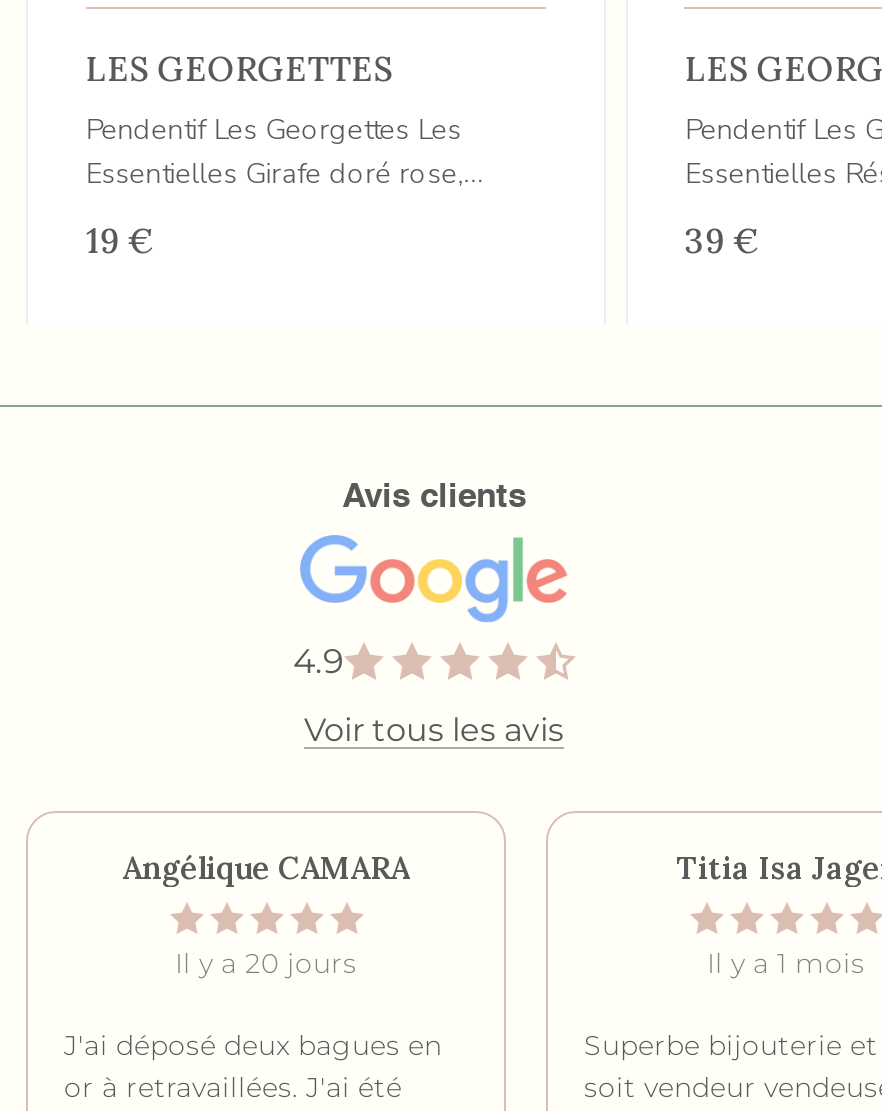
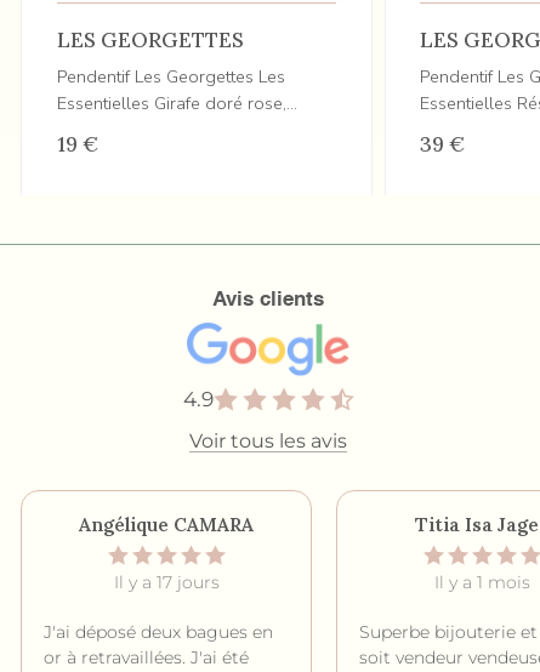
[175,947,357,979] Il y a 20 jours -> [113,572,219,592] Il y a 17 jours

